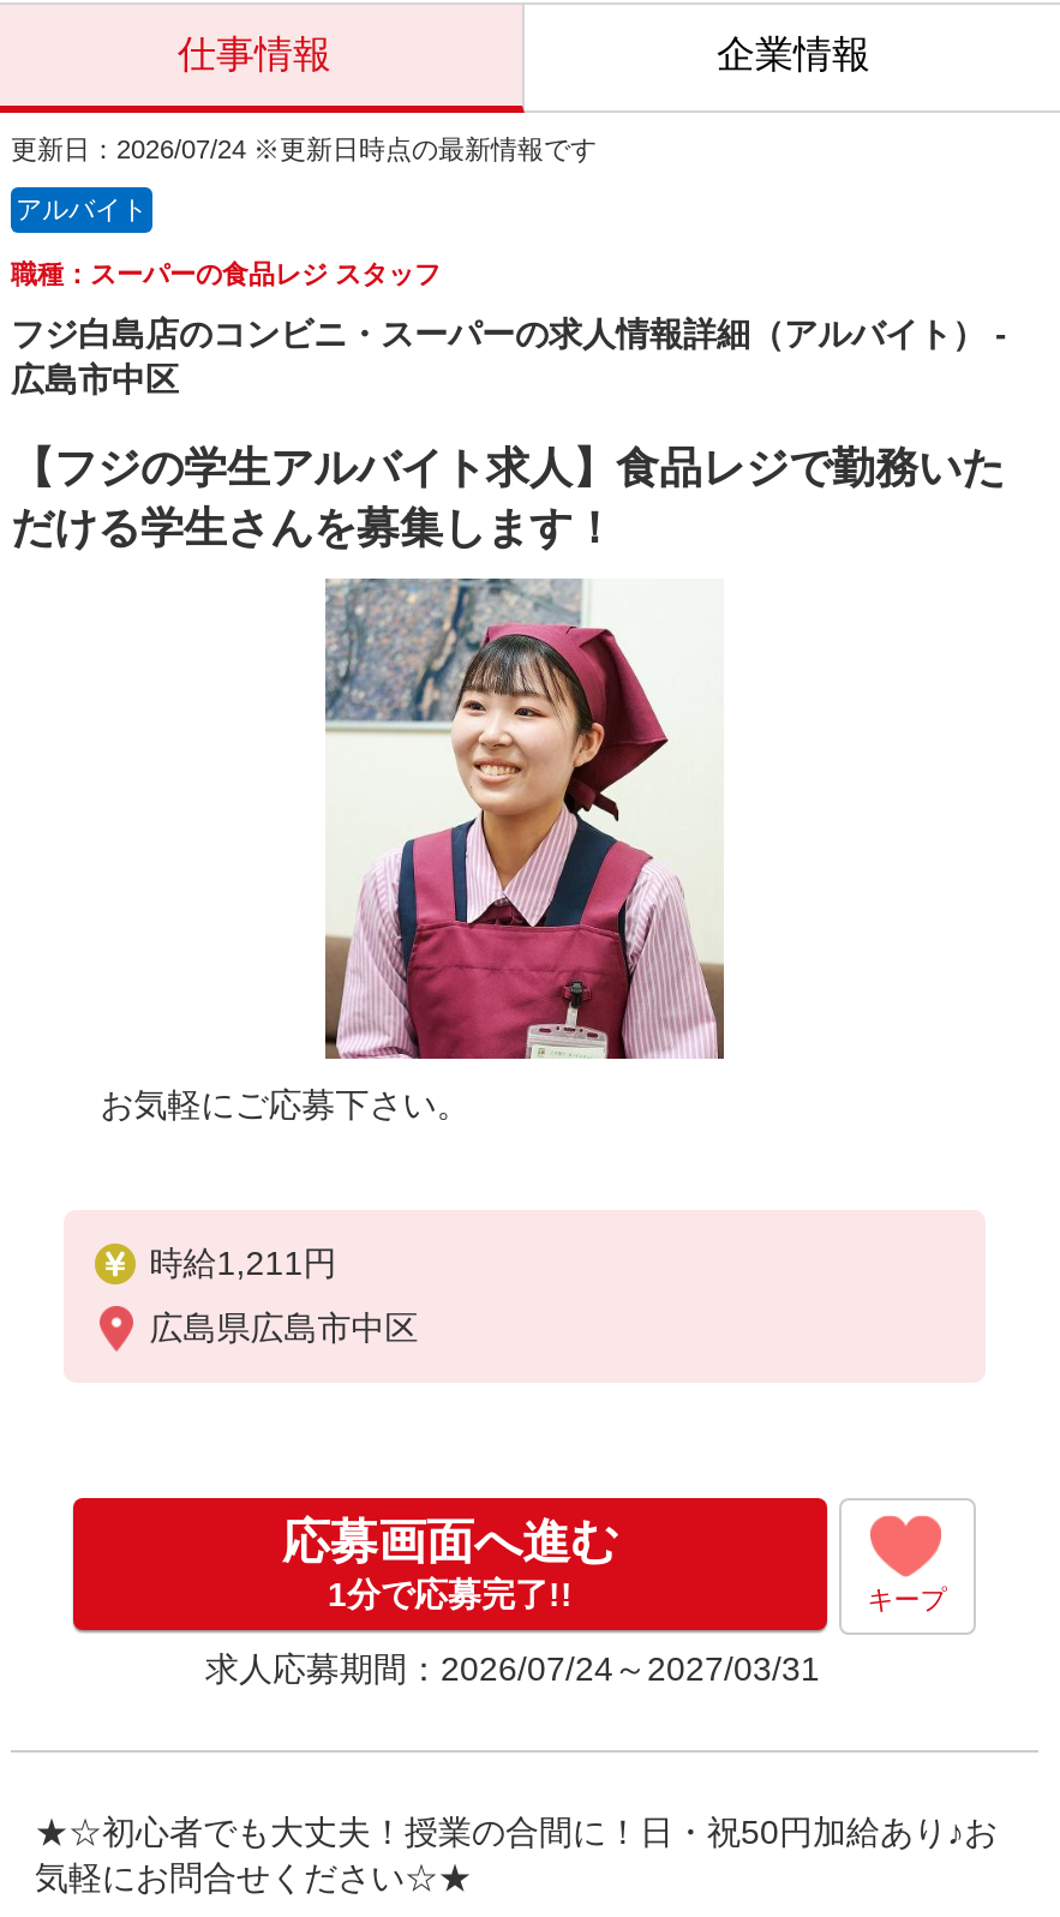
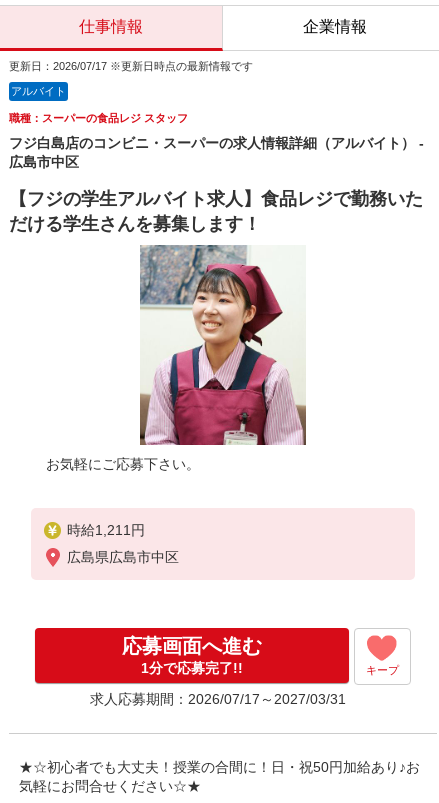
[11,134,597,163] 更新日：2026/07/24 ※更新日時点の最新情報です -> [9,60,253,72] 更新日：2026/07/17 ※更新日時点の最新情報です
[205,1649,820,1688] 求人応募期間：2026/07/24～2027/03/31 -> [90,691,346,707] 求人応募期間：2026/07/17～2027/03/31

